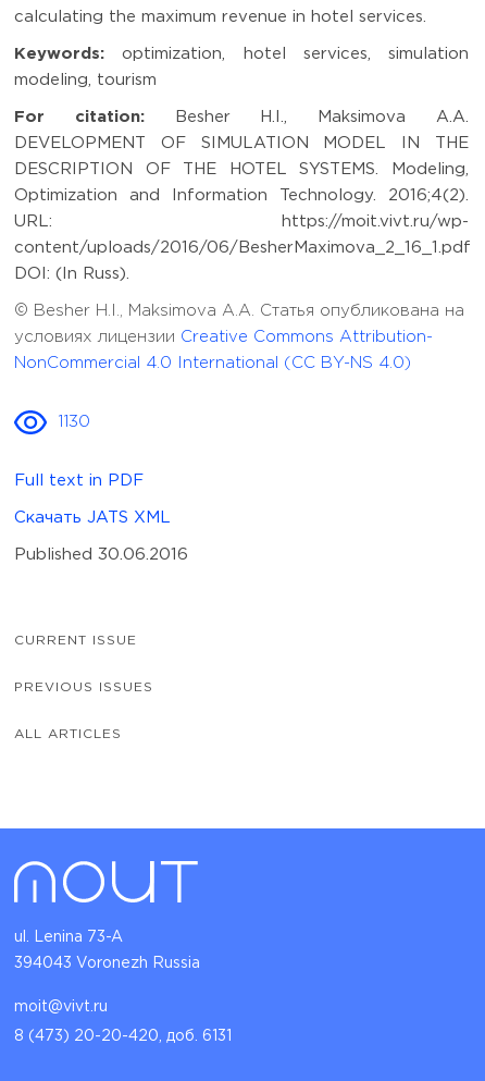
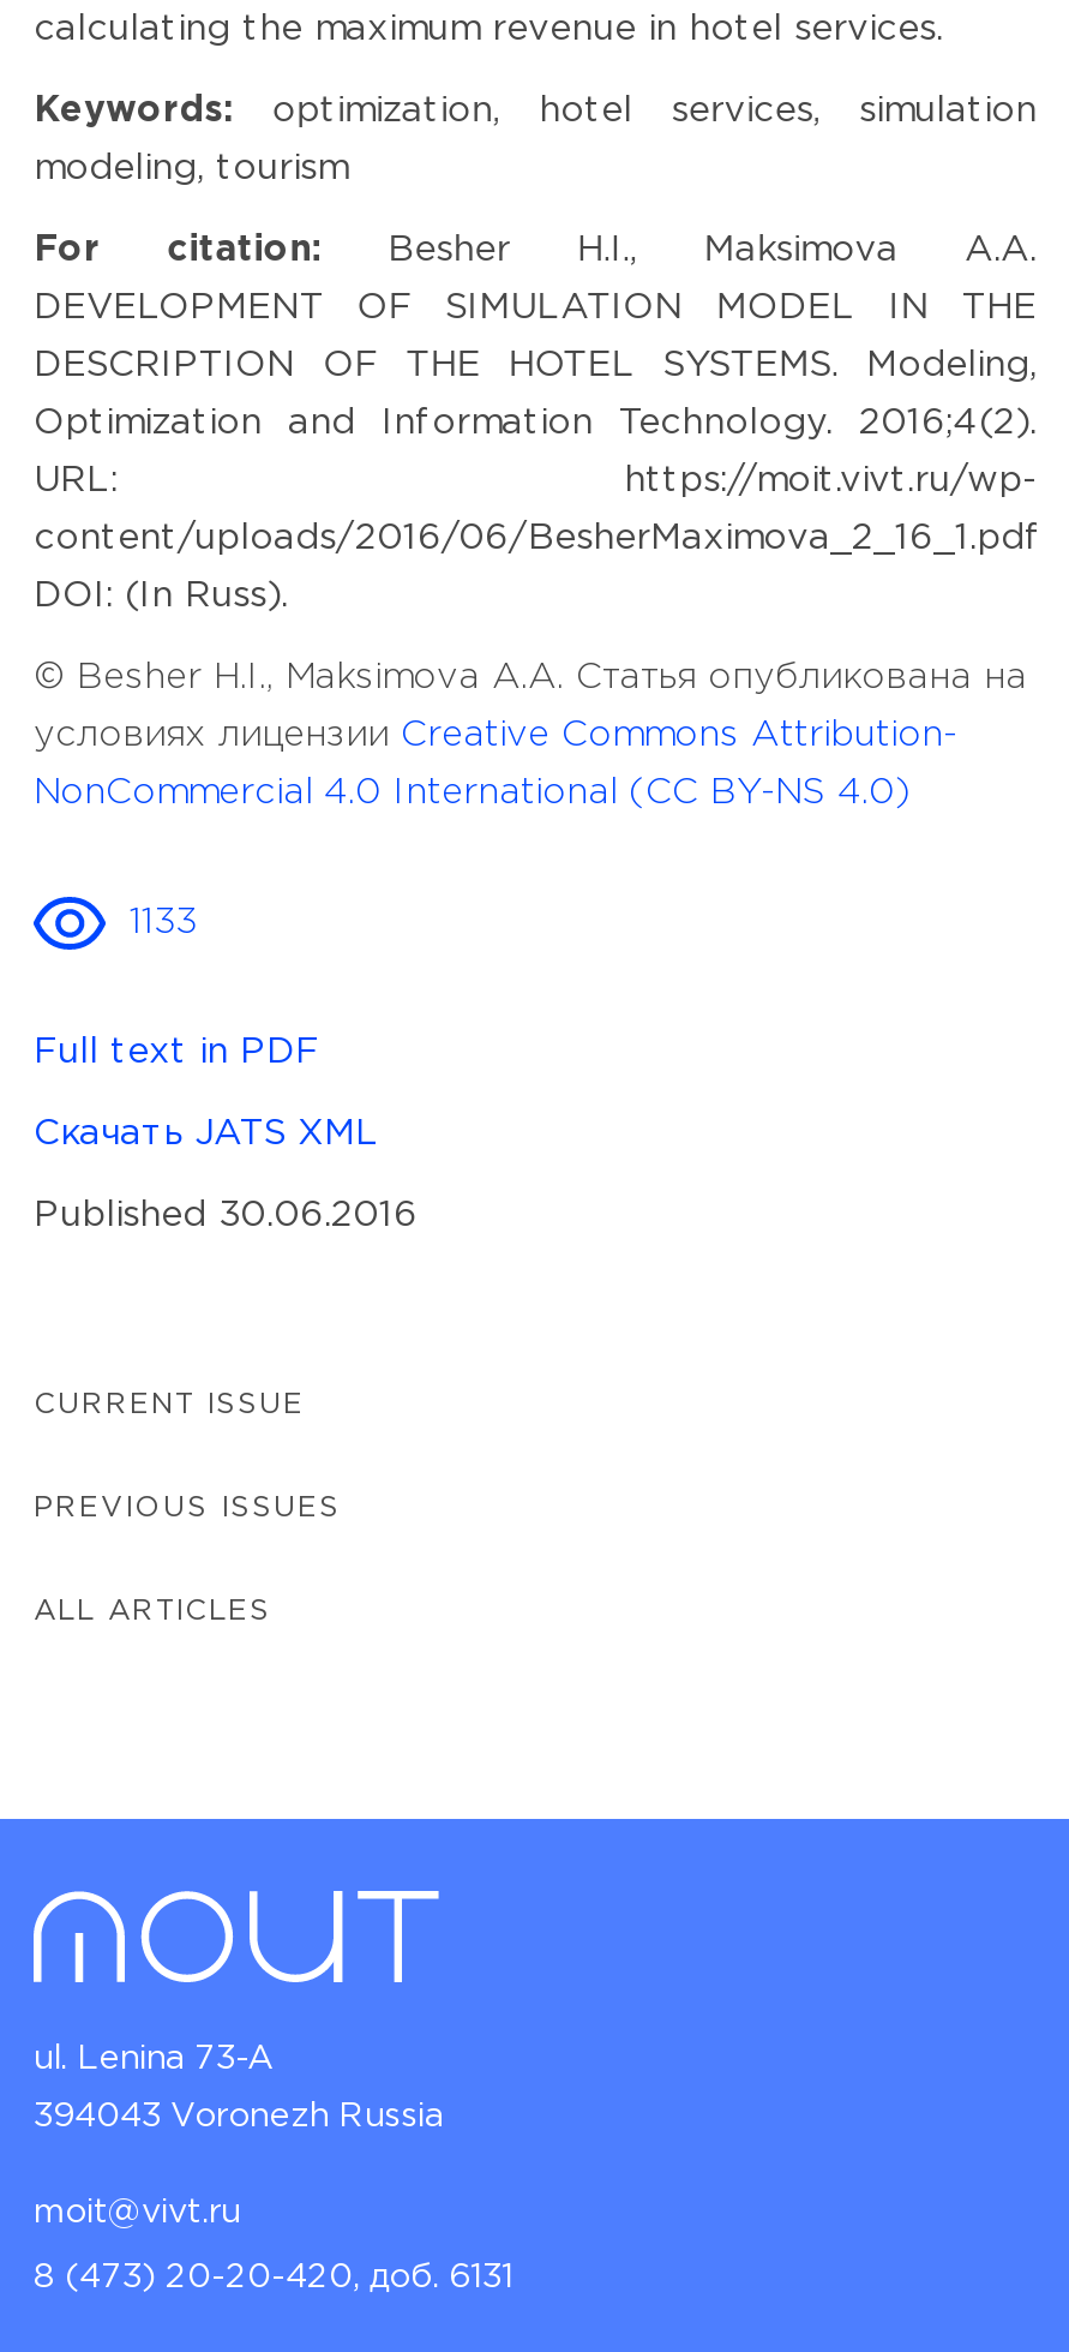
[58,415,90,429] 1130 -> [130,906,197,938] 1133

